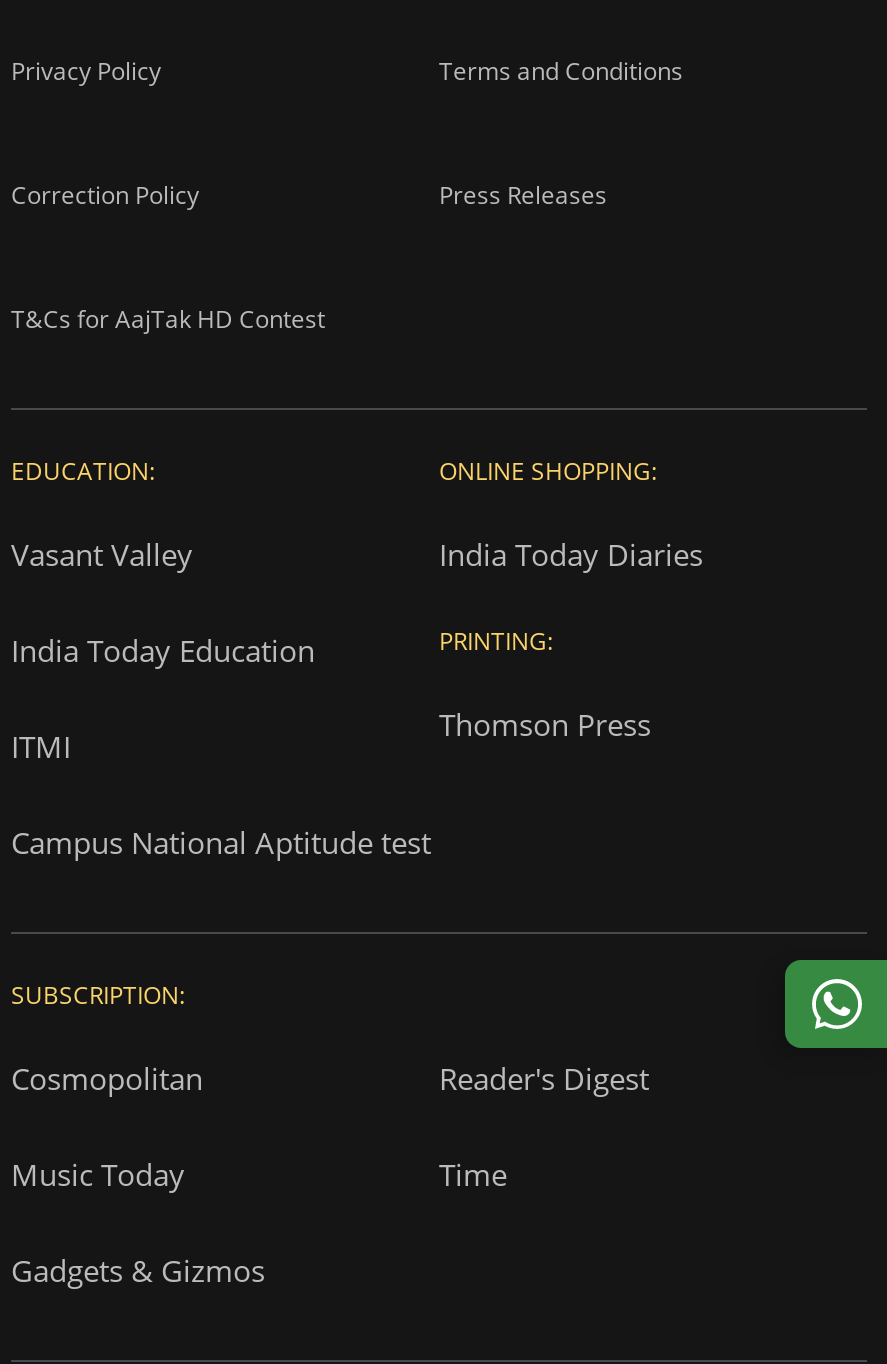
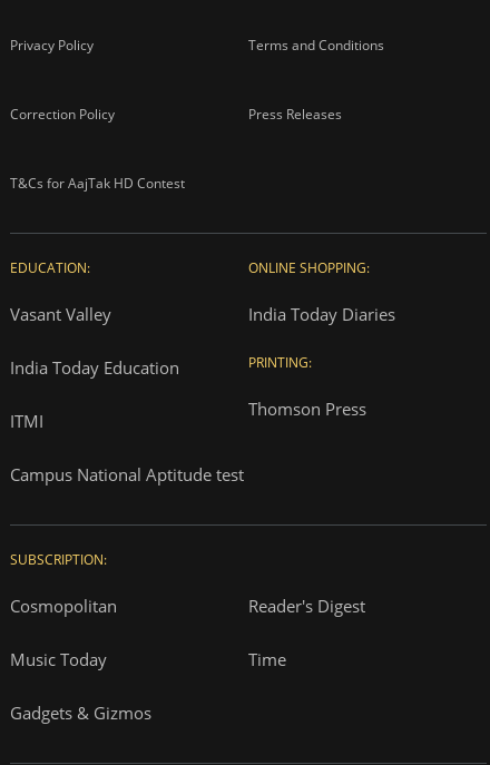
[783,958,881,1050] [image] -> none

